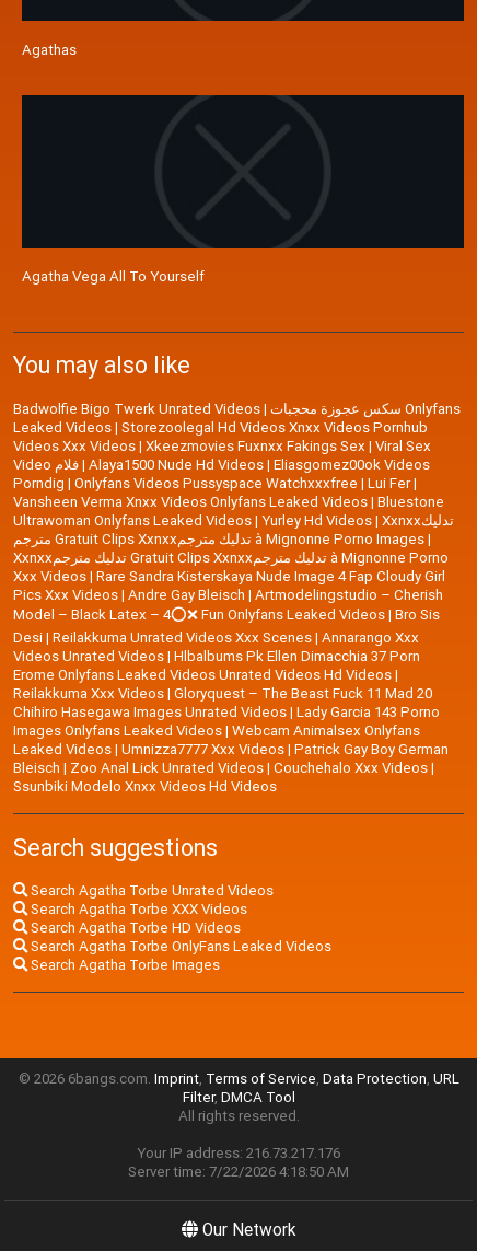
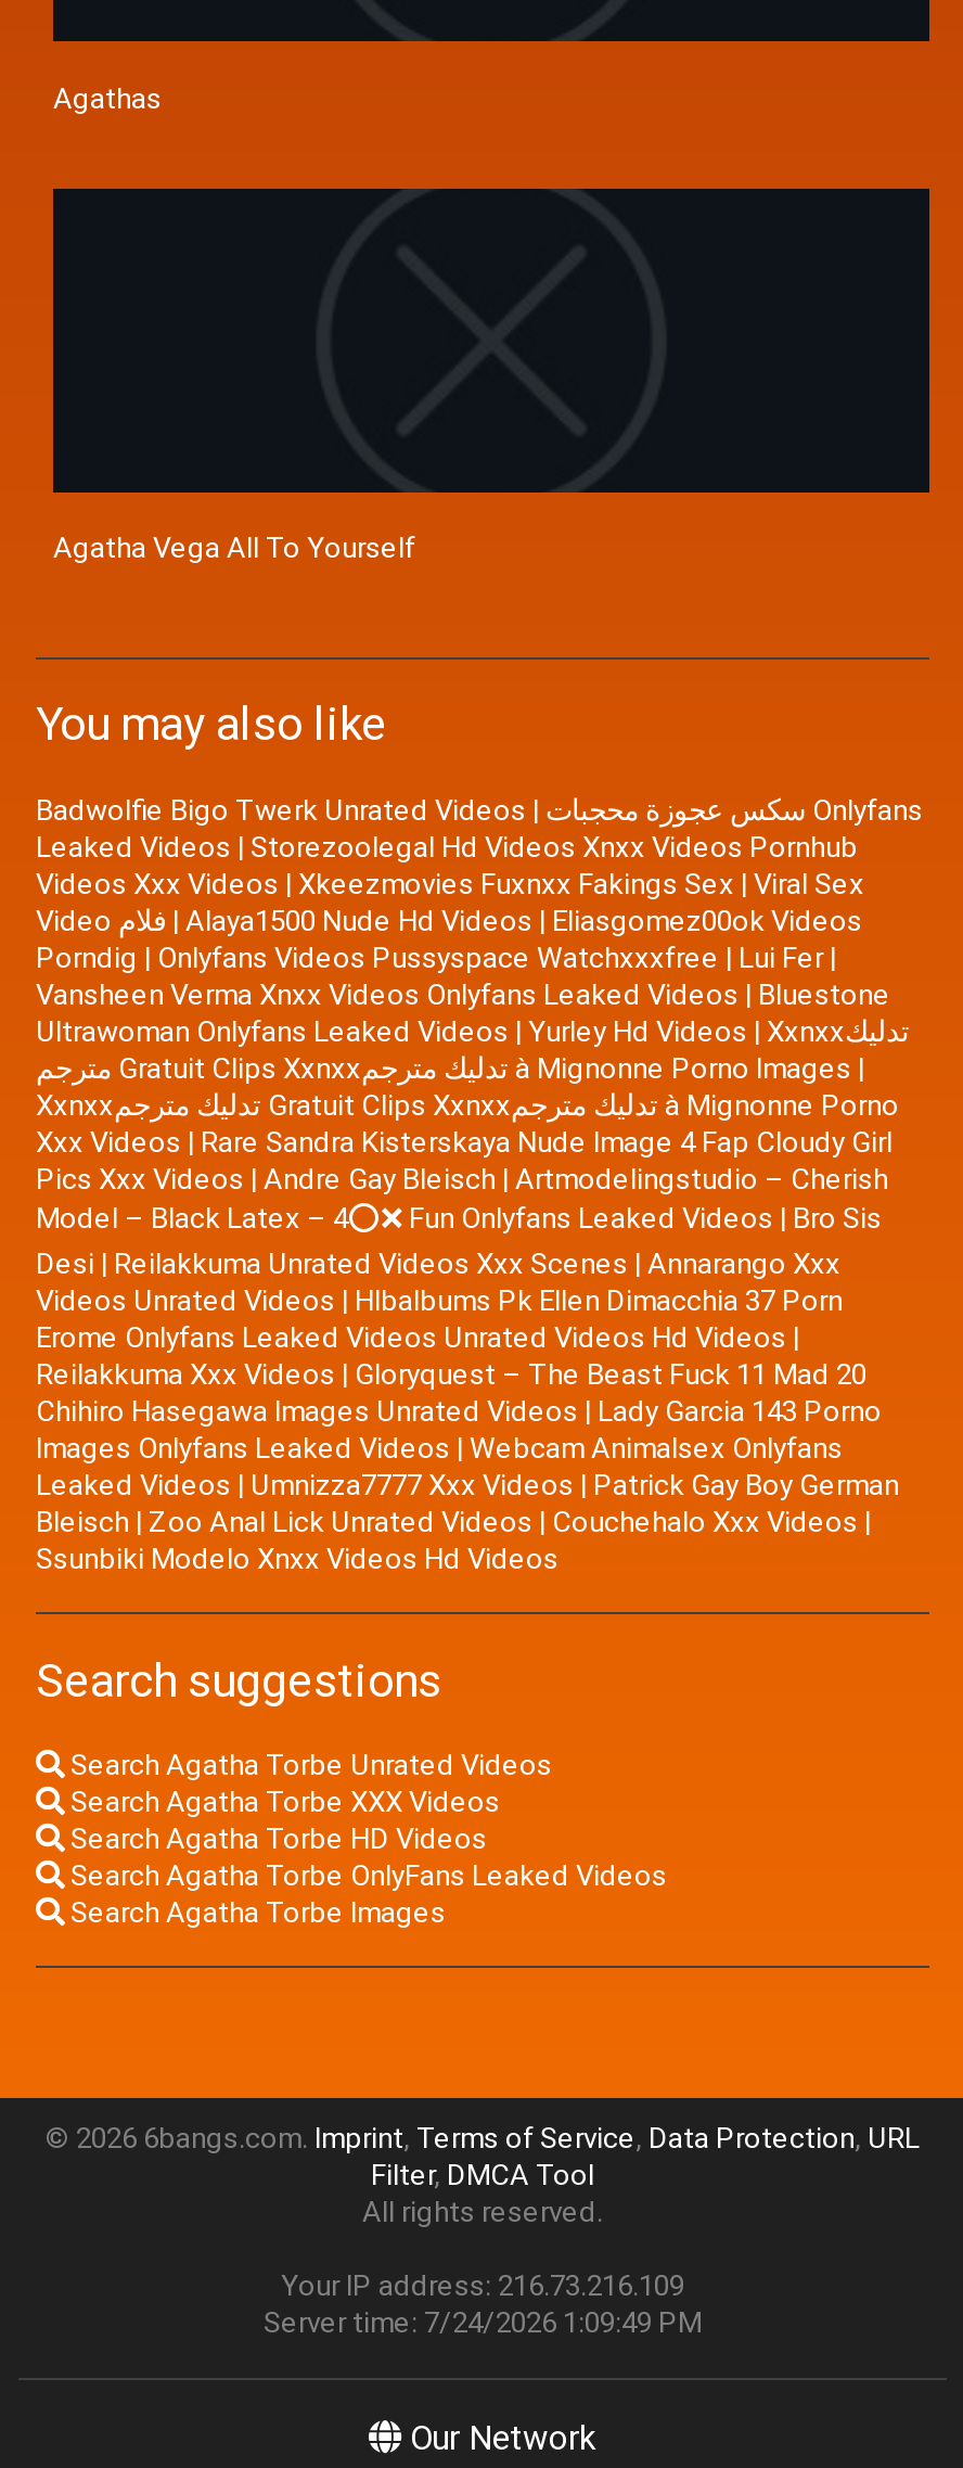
[137,1144,340,1163] Your IP address: 216.73.217.176 -> [281,2268,684,2305] Your IP address: 216.73.216.109
[128,1163,349,1181] Server time: 7/22/2026 4:18:50 AM -> [264,2305,702,2342] Server time: 7/24/2026 1:09:49 PM

